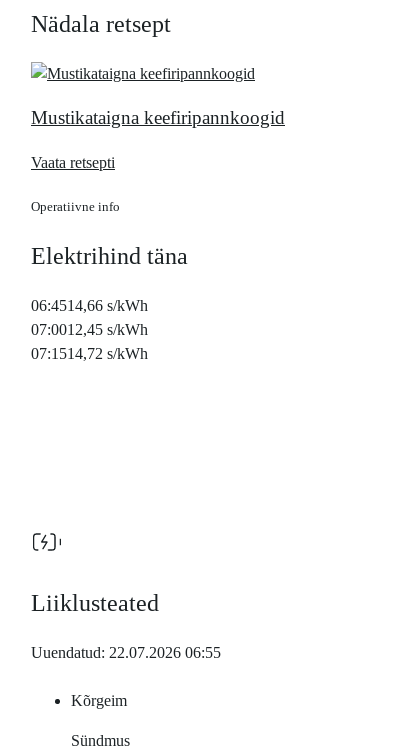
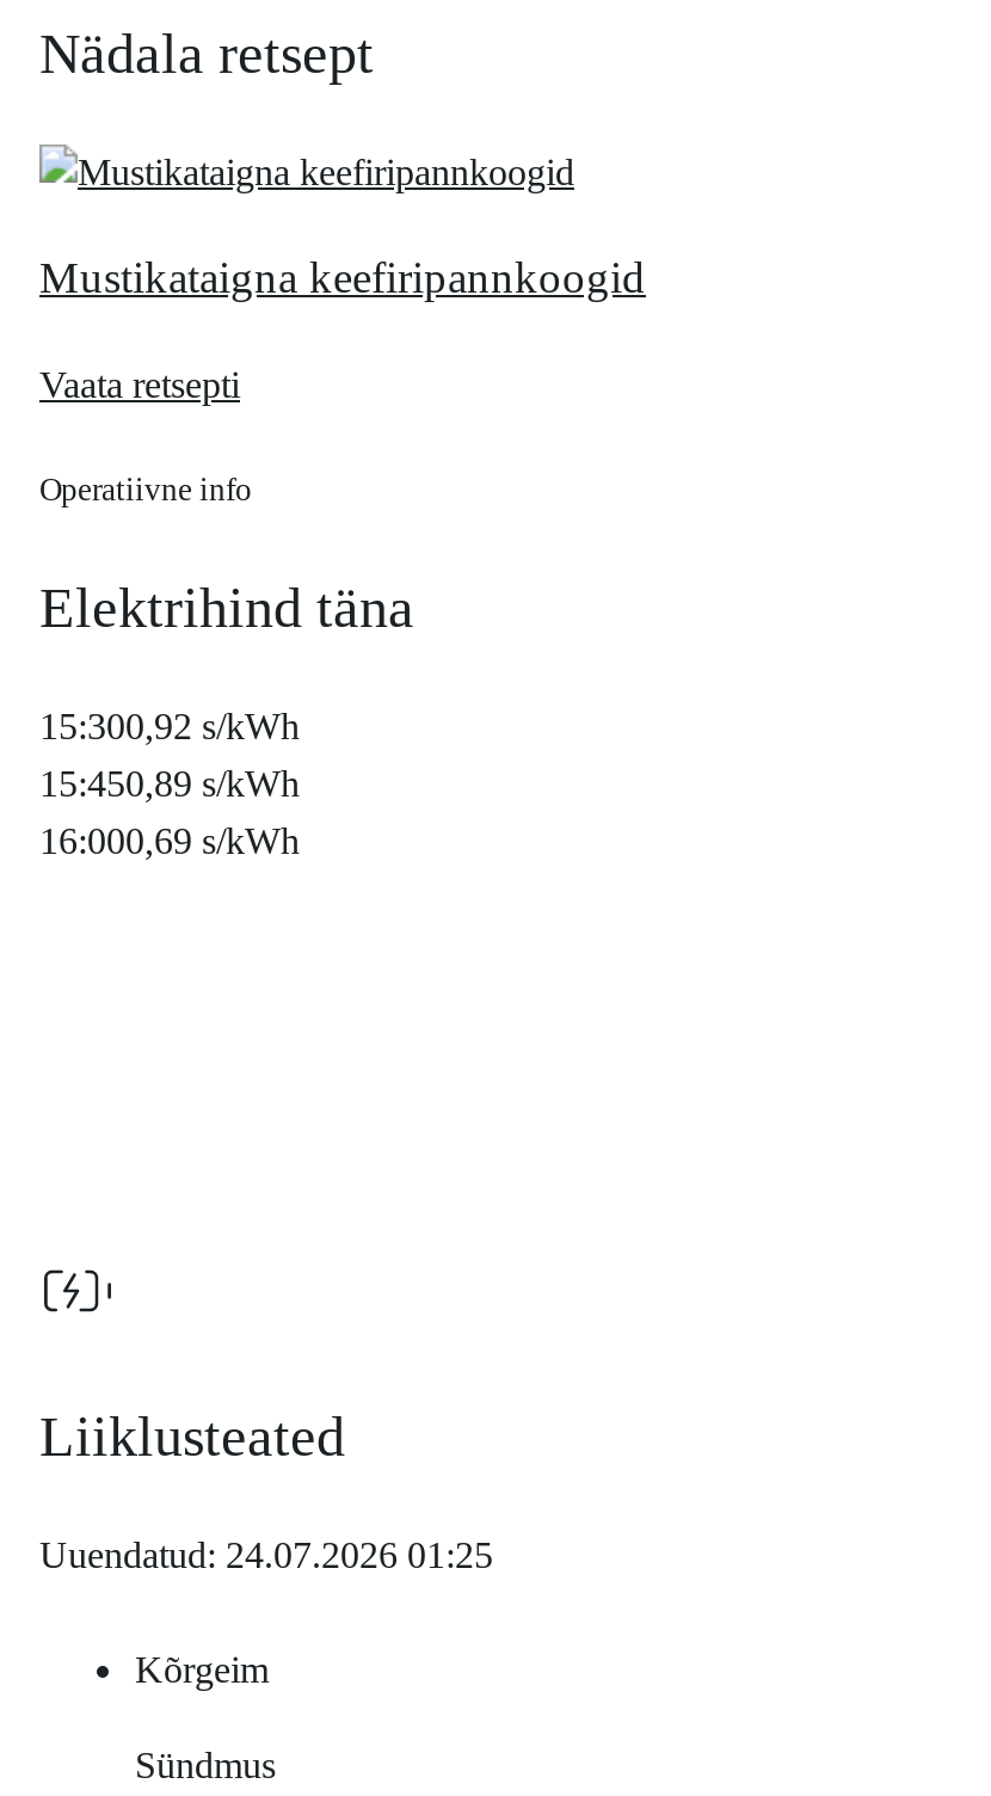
[31,297,148,314] 06:4514,66 s/kWh -> [39,707,300,747] 15:300,92 s/kWh
[31,321,148,338] 07:0012,45 s/kWh -> [39,764,300,805] 15:450,89 s/kWh
[31,345,148,362] 07:1514,72 s/kWh -> [39,821,300,862] 16:000,69 s/kWh
[31,644,221,661] Uuendatud: 22.07.2026 06:55 -> [39,1535,493,1576] Uuendatud: 24.07.2026 01:25

